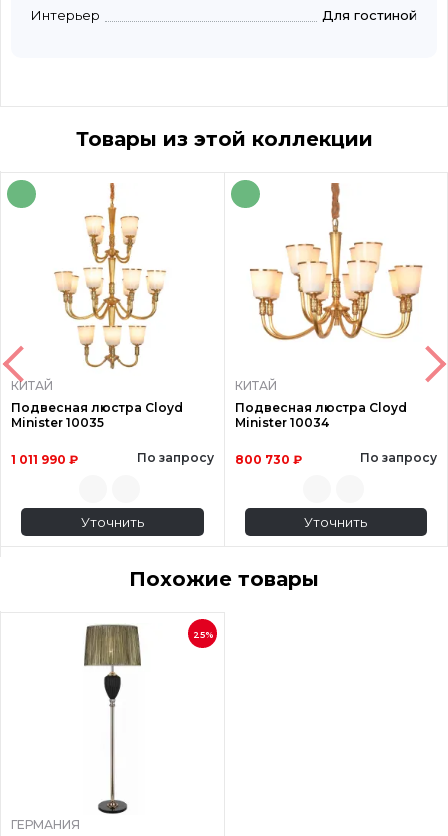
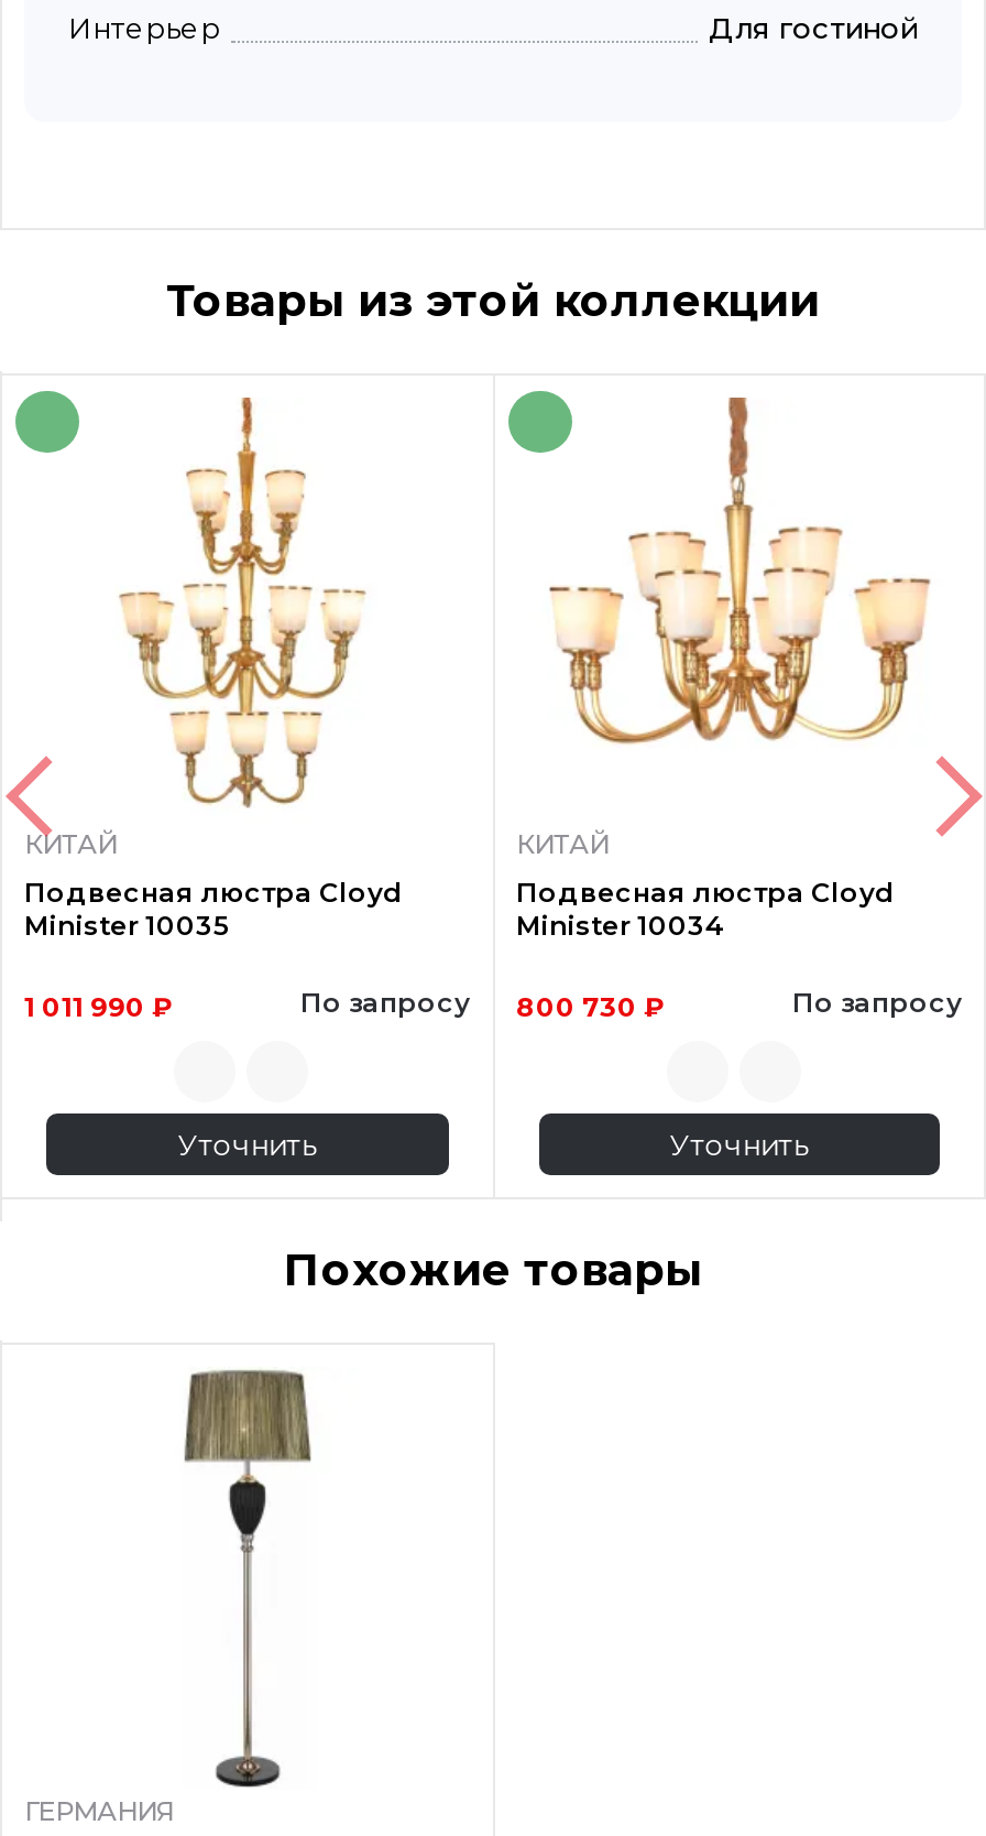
[193,629,213,640] 25% -> none

